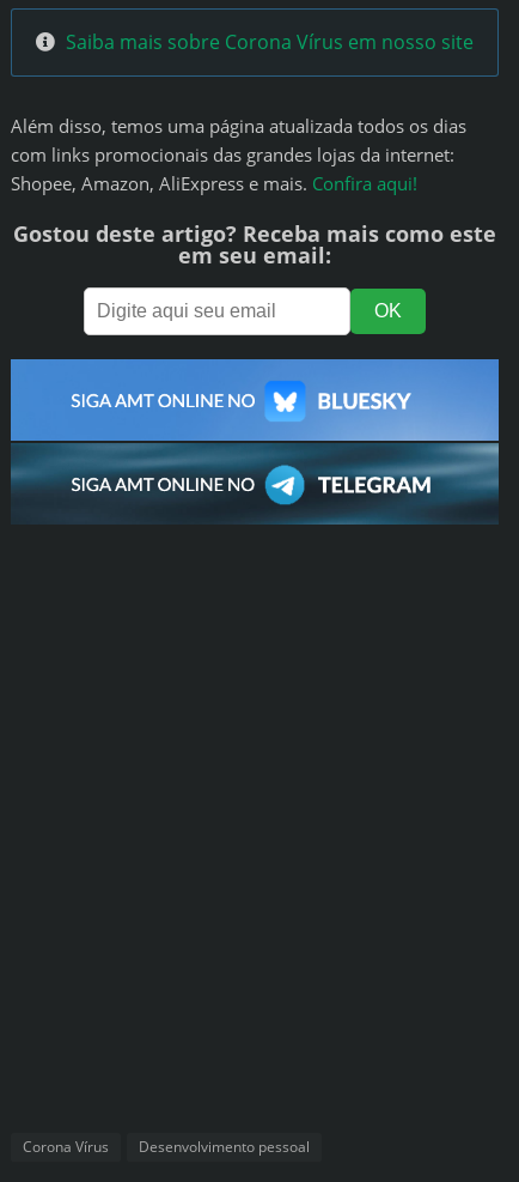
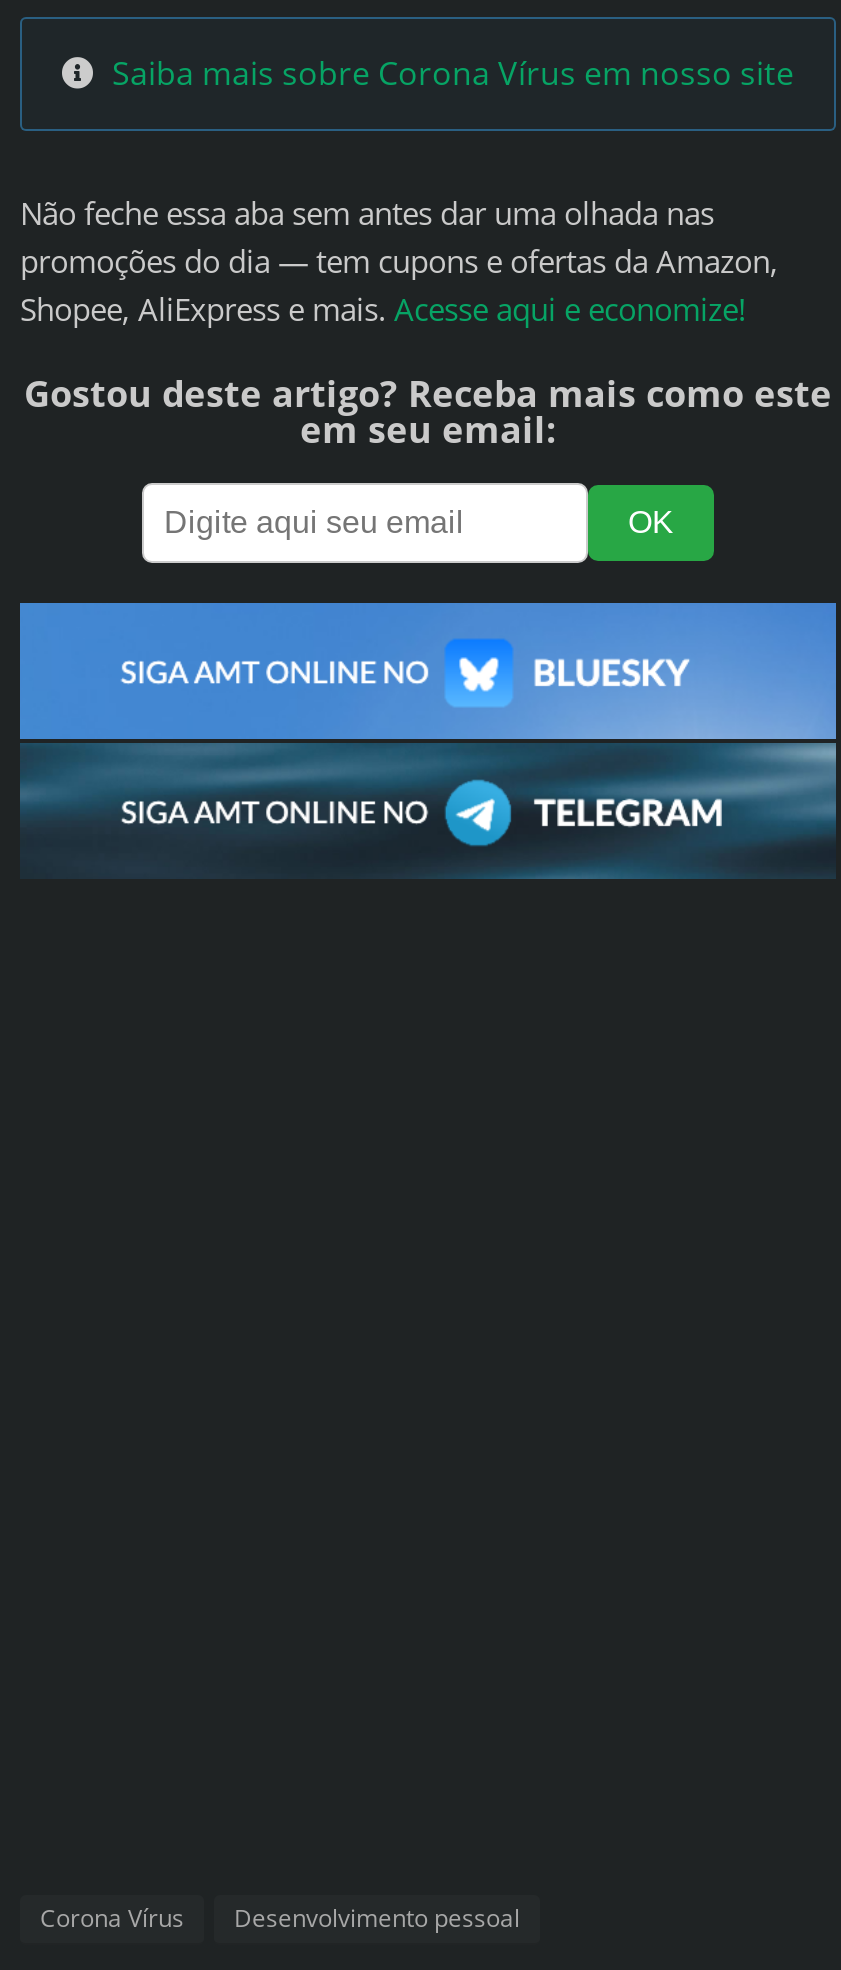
[11,113,466,196] Além disso, temos uma página atualizada todos os dias | com links promocionais das grandes lojas da internet: | Shopee, Amazon, AliExpress e mais. Confira aqui! -> [20,192,778,330] Não feche essa aba sem antes dar uma olhada nas | promoções do dia — tem cupons e ofertas da Amazon, | Shopee, AliExpress e mais. Acesse aqui e economize!

